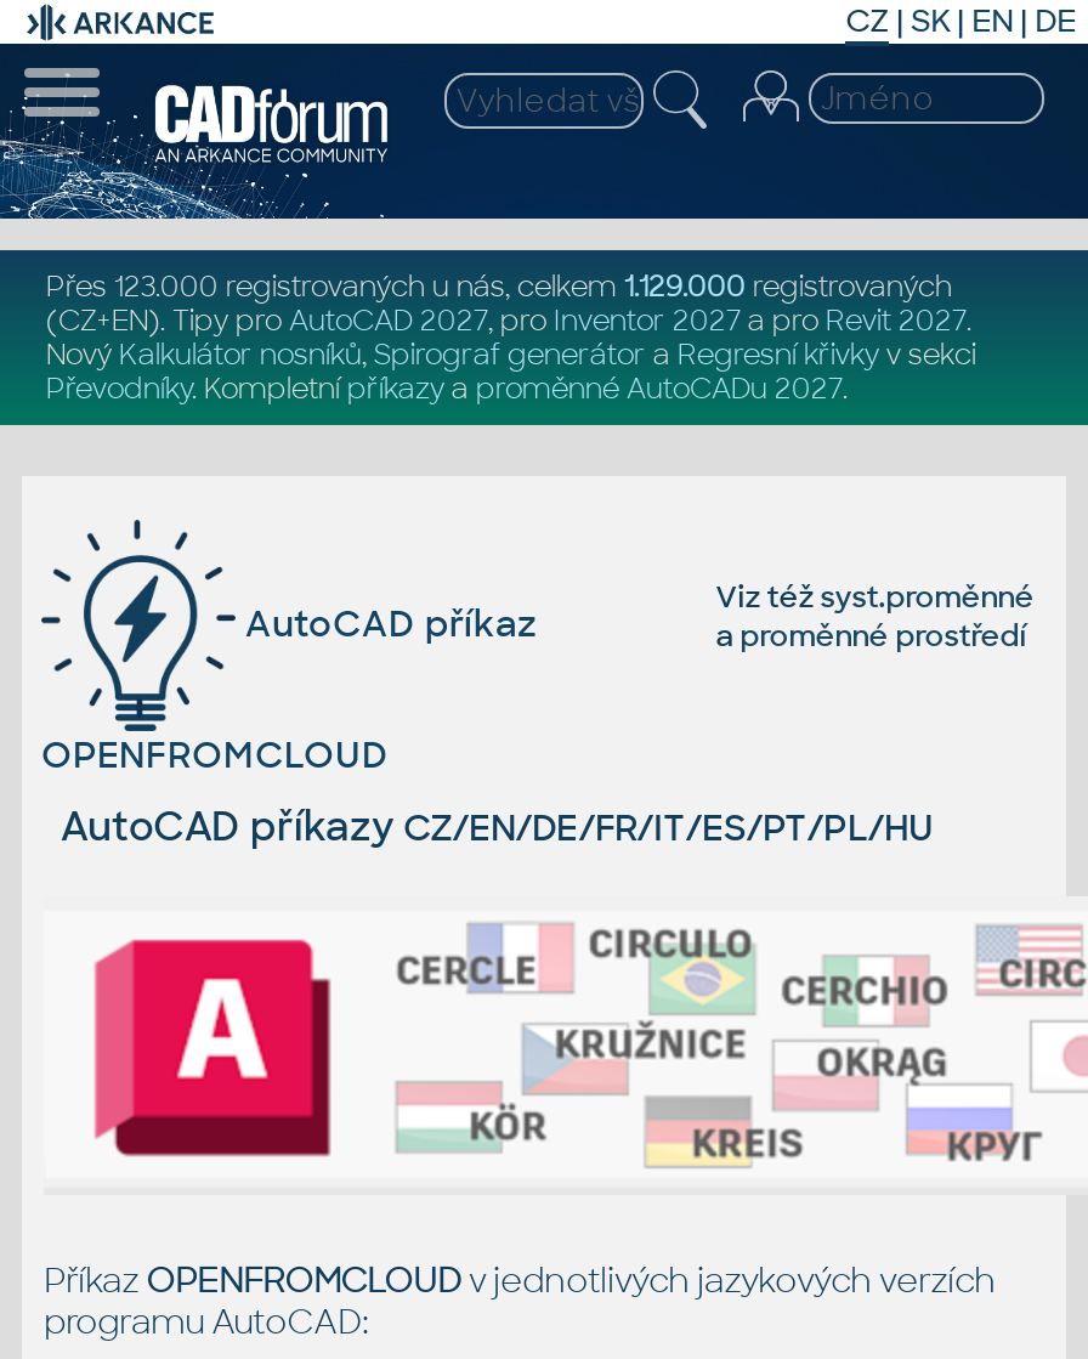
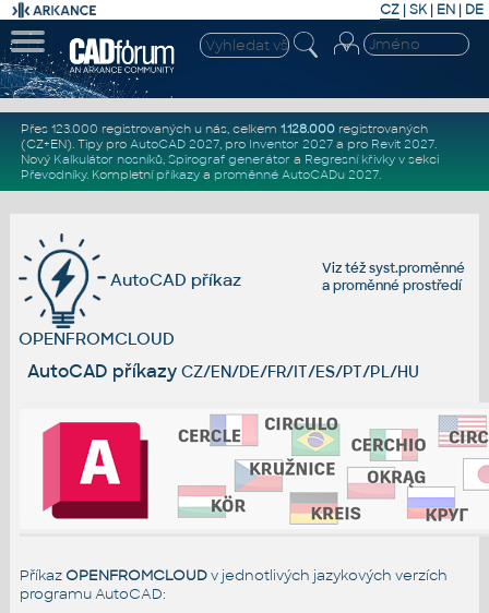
[46,270,952,304] Přes 123.000 registrovaných u nás, celkem 1.129.000 registrovaných -> [21,121,428,136] Přes 123.000 registrovaných u nás, celkem 1.128.000 registrovaných

